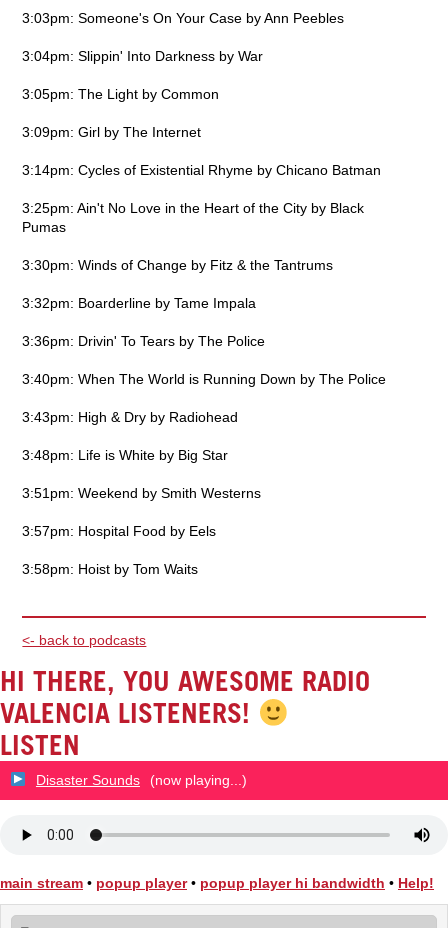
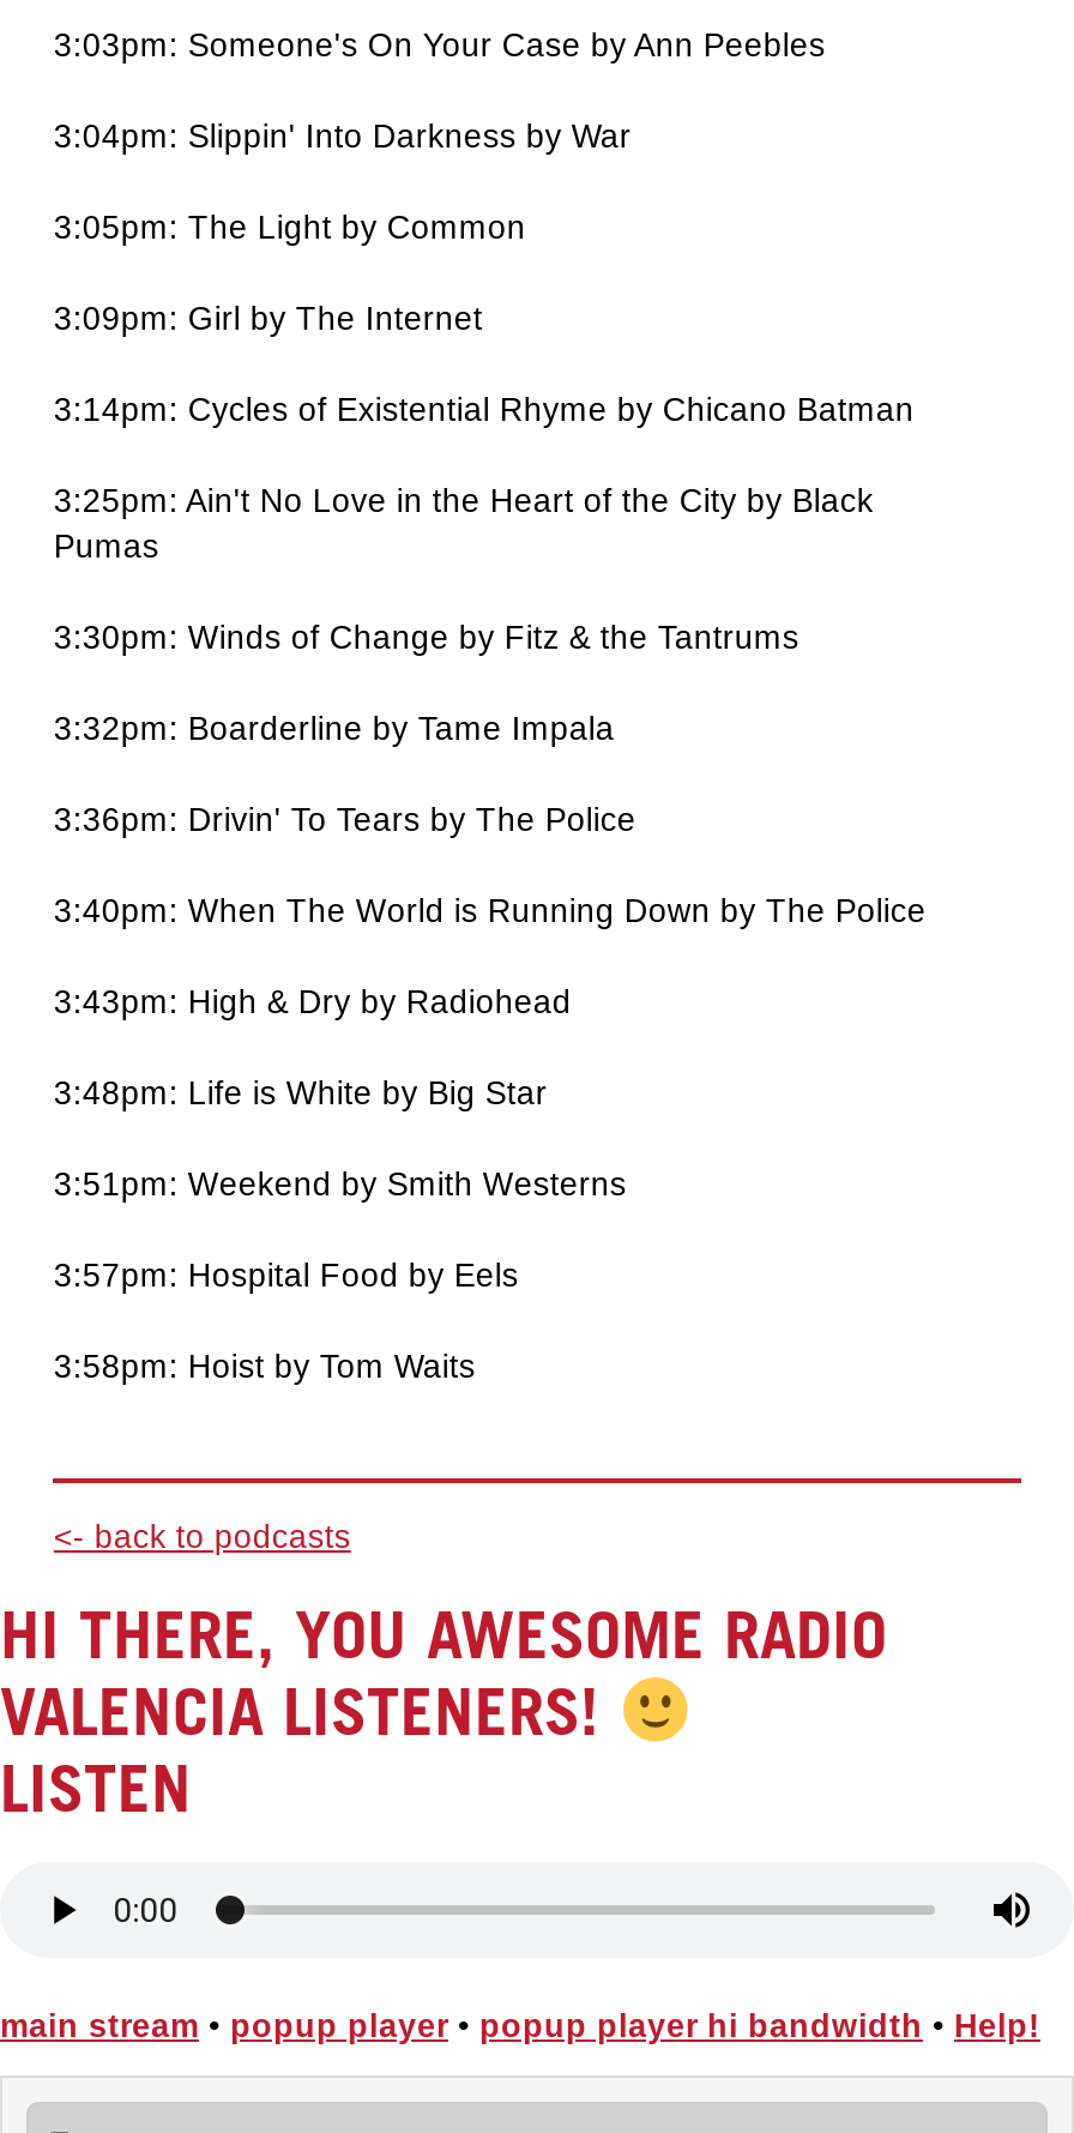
[36,772,247,788] Disaster Sounds | (now playing...) -> none

